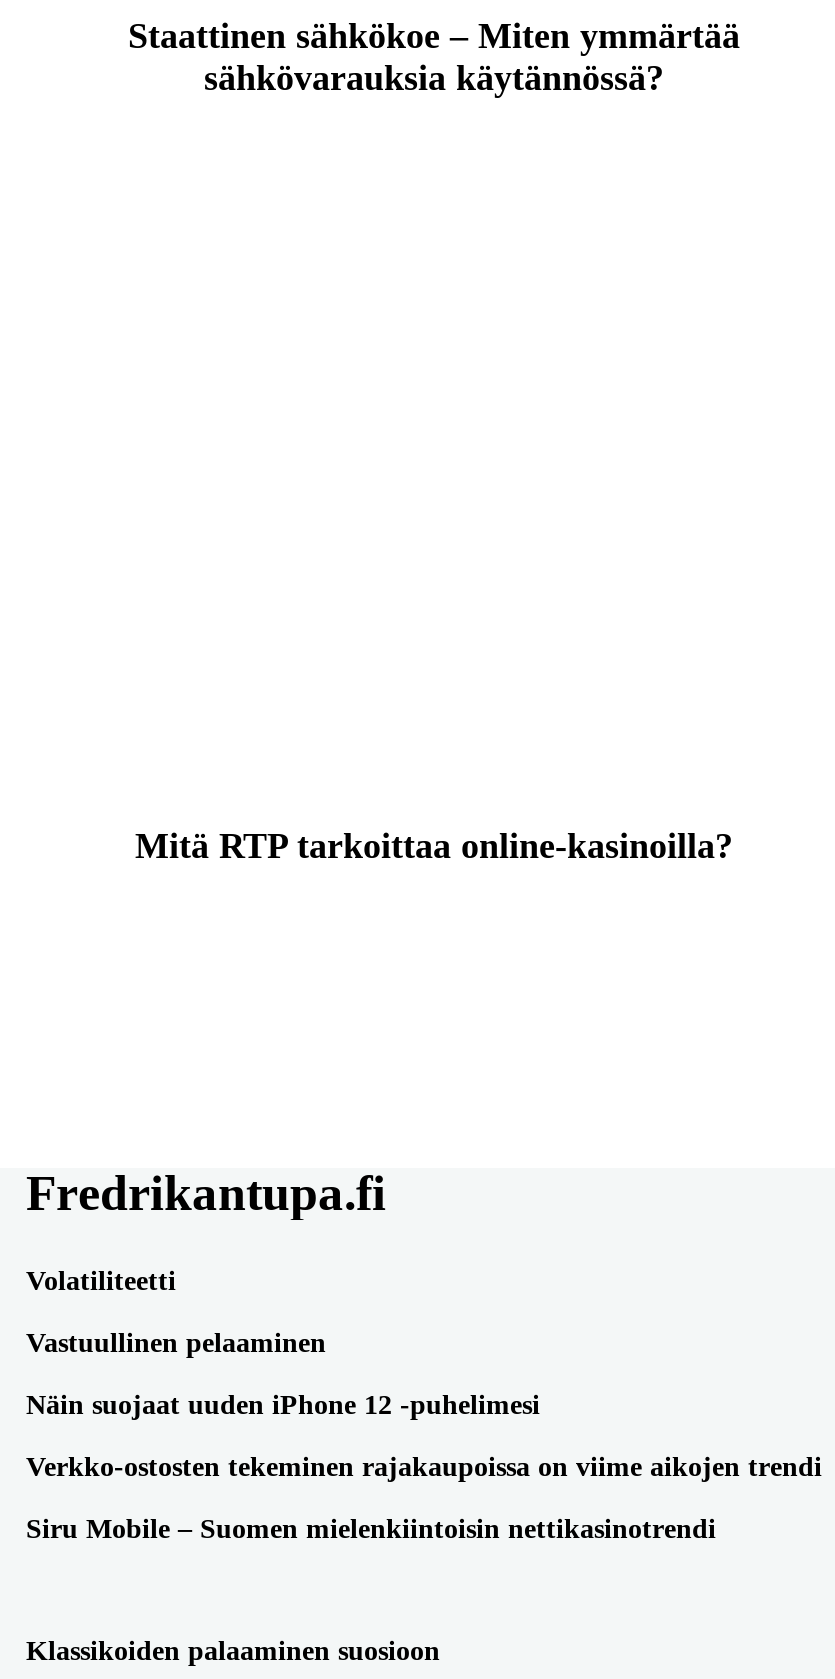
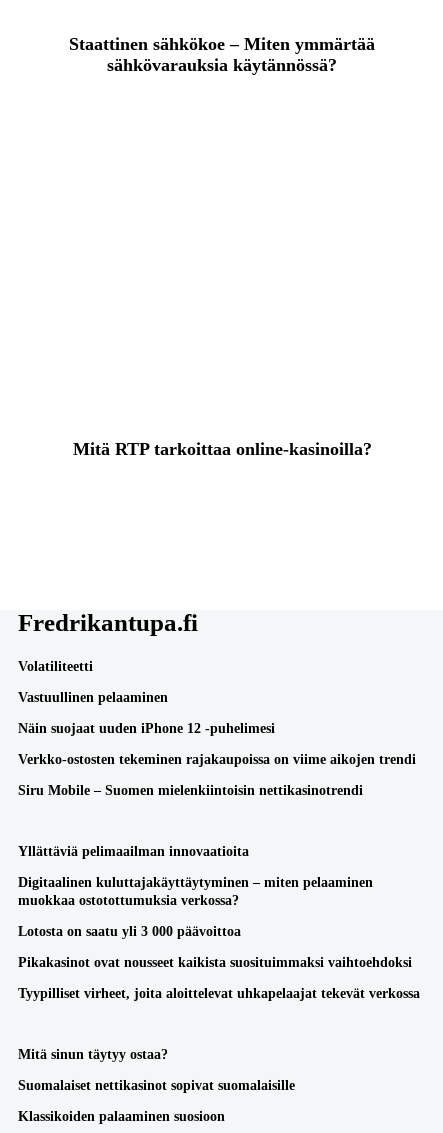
none -> [18,844,420,1001] Yllättäviä pelimaailman innovaatioita | Digitaalinen kuluttajakäyttäytyminen – miten pelaaminen | muokkaa ostotottumuksia verkossa? | Lotosta on saatu yli 3 000 päävoittoa | Pikakasinot ovat nousseet kaikista suosituimmaksi vaihtoehdoksi | Tyypilliset virheet, joita aloittelevat uhkapelaajat tekevät verkossa
none -> [18,1047,295,1093] Mitä sinun täytyy ostaa? | Suomalaiset nettikasinot sopivat suomalaisille

